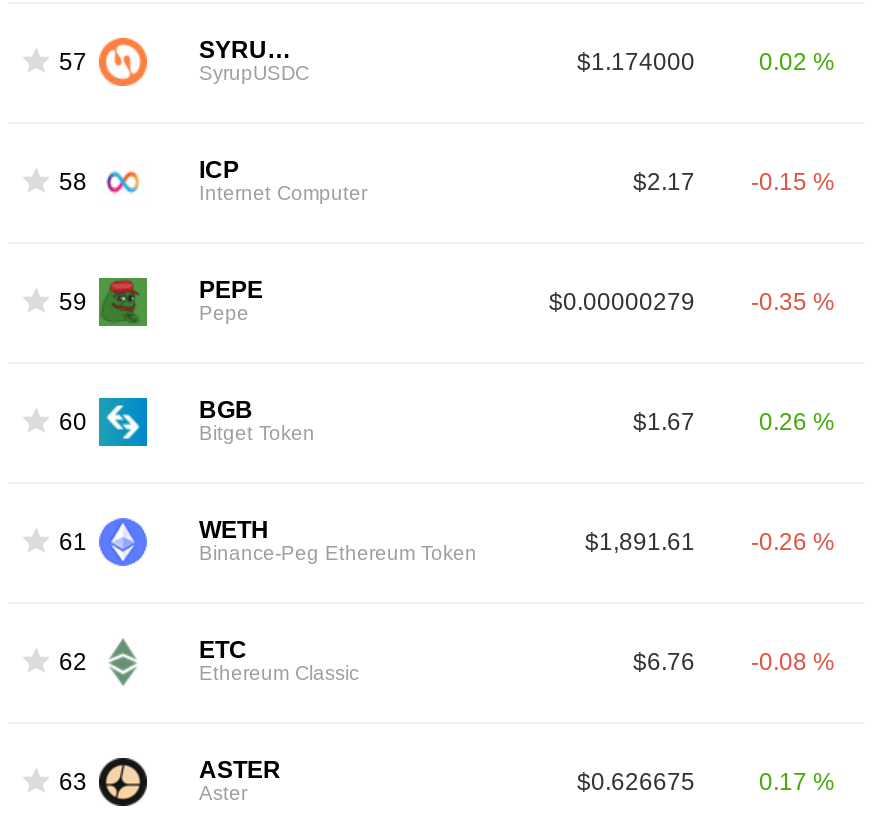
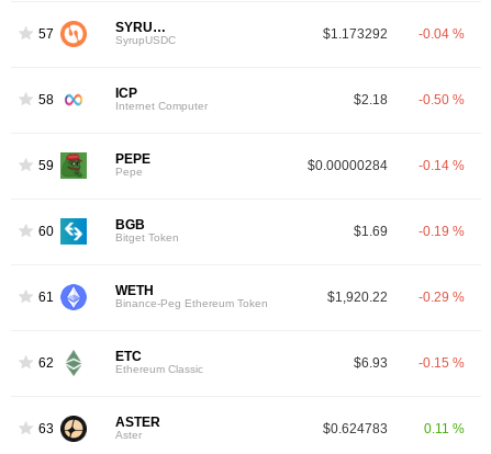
[577,48,695,76] $1.174000 -> [323,26,388,41] $1.173292
[759,48,835,76] 0.02 % -> [419,26,465,41] -0.04 %
[633,168,695,196] $2.17 -> [354,92,388,107] $2.18
[751,168,835,196] -0.15 % -> [419,92,465,107] -0.50 %
[549,288,695,316] $0.00000279 -> [308,158,388,173] $0.00000284
[751,288,835,316] -0.35 % -> [419,158,465,173] -0.14 %
[633,408,695,436] $1.67 -> [354,223,388,239] $1.69
[759,408,835,436] 0.26 % -> [419,223,465,239] -0.19 %
[585,528,695,556] $1,891.61 -> [327,289,388,305] $1,920.22
[751,528,835,556] -0.26 % -> [419,289,465,305] -0.29 %
[633,648,695,676] $6.76 -> [354,355,388,370] $6.93
[751,648,835,676] -0.08 % -> [419,355,465,370] -0.15 %
[577,768,695,796] $0.626675 -> [323,421,388,436] $0.624783
[759,768,835,796] 0.17 % -> [424,421,465,436] 0.11 %

